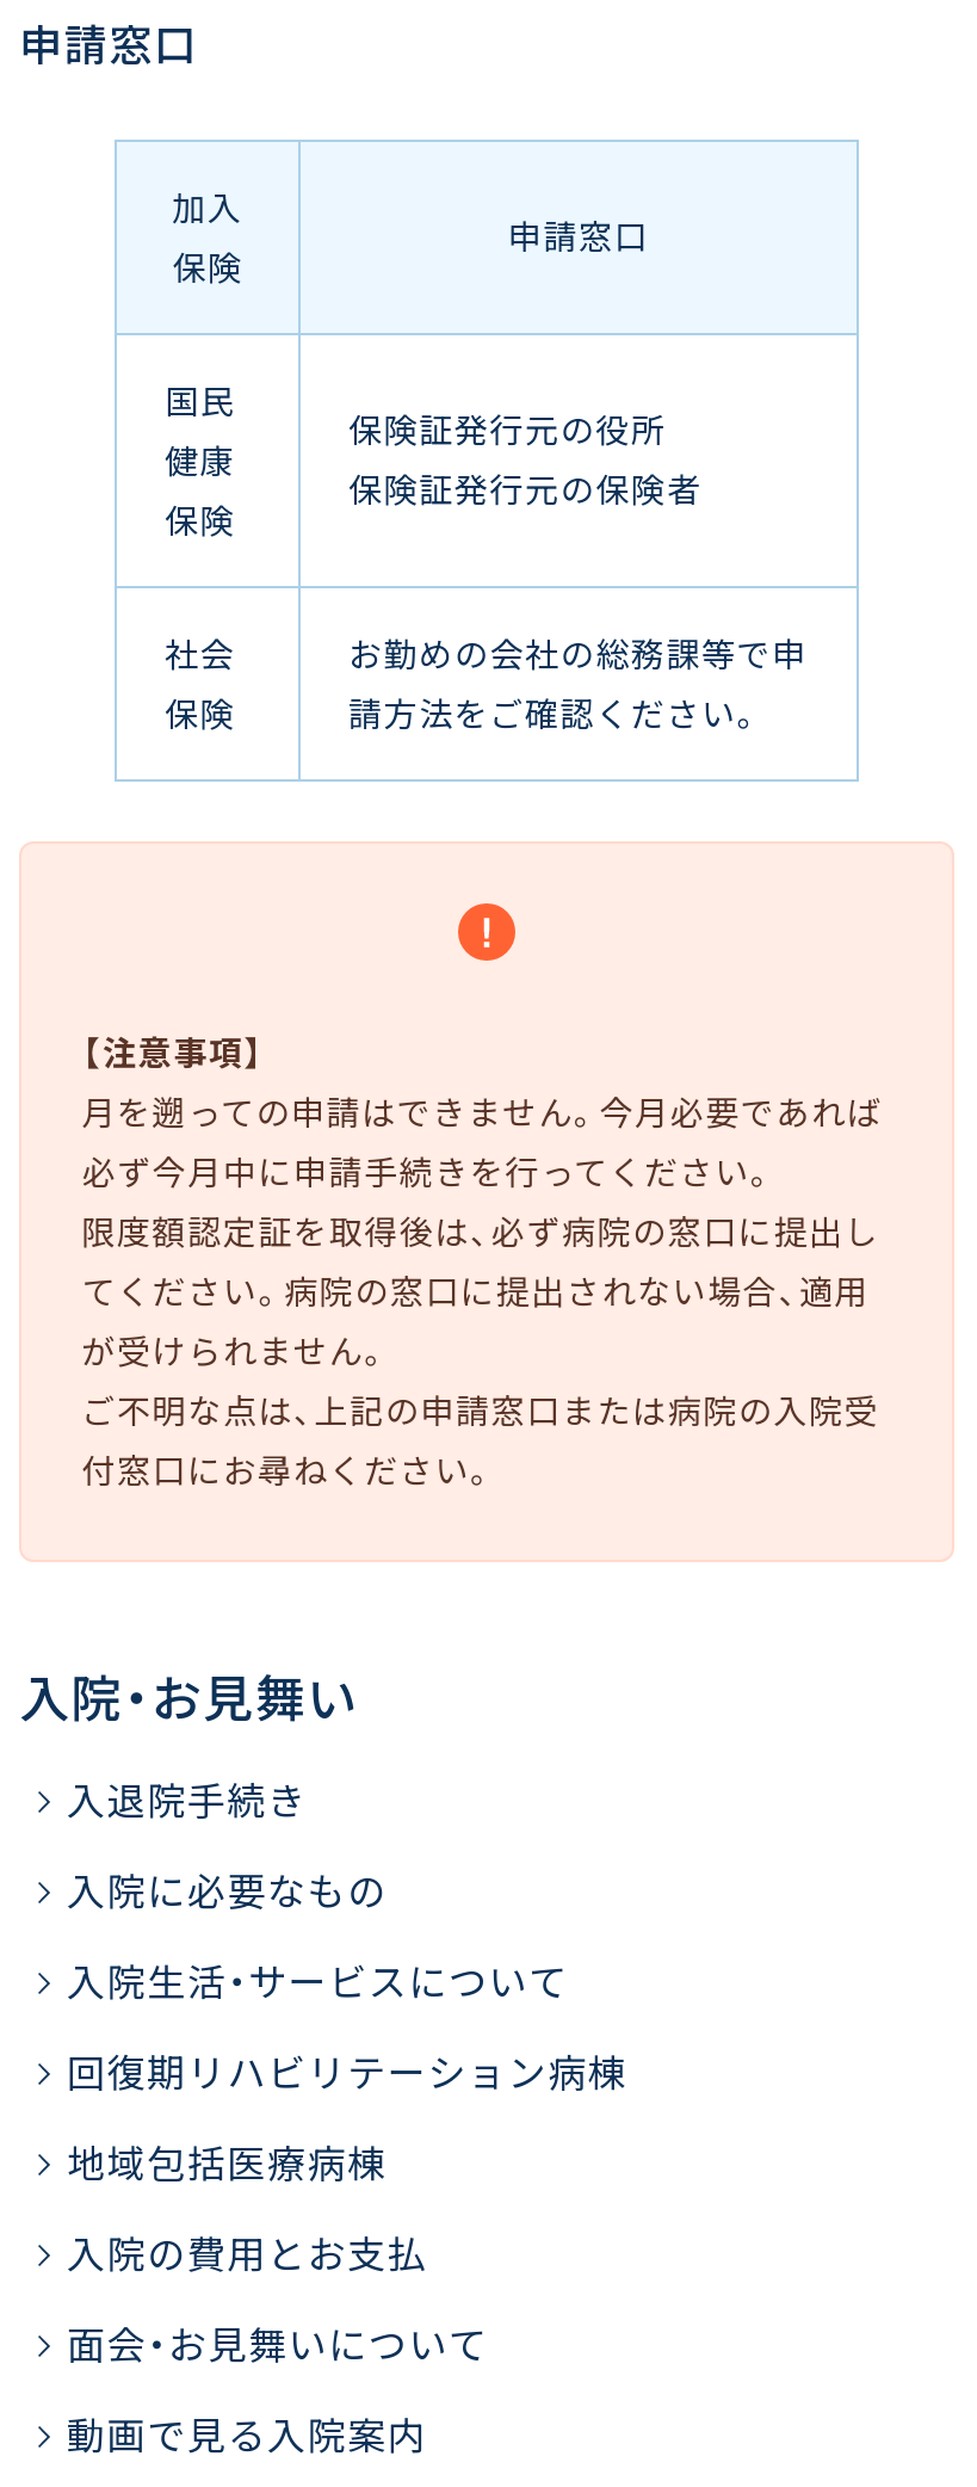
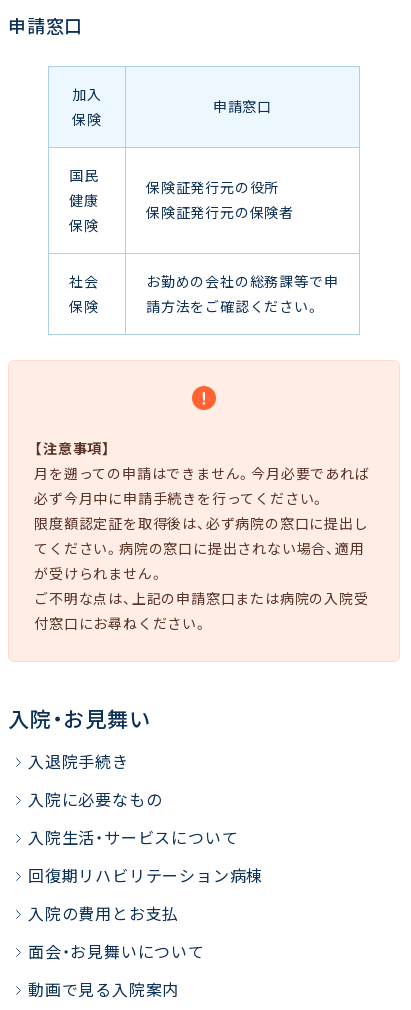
[67,2132,387,2189] 地域包括医療病棟 -> none

